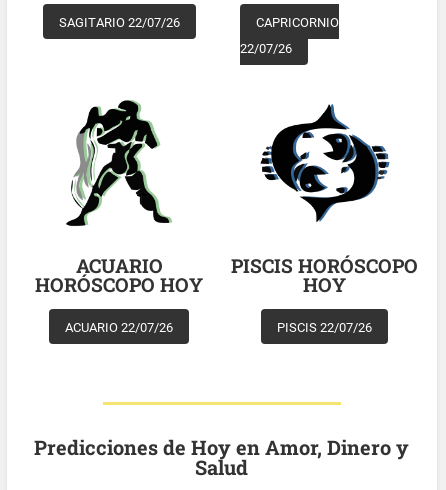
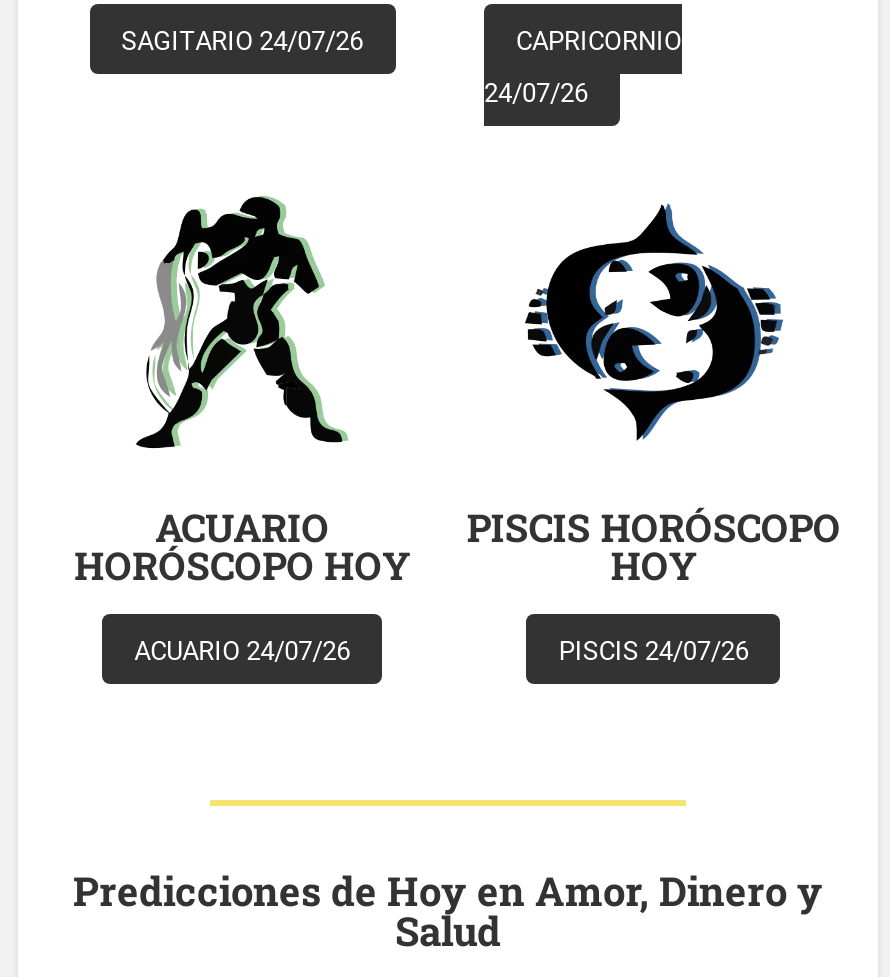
[59,15,180,30] SAGITARIO 22/07/26 -> [121,26,363,56] SAGITARIO 24/07/26
[240,41,292,56] 22/07/26 -> [484,78,588,108] 24/07/26
[65,320,173,335] ACUARIO 22/07/26 -> [134,636,350,666] ACUARIO 24/07/26
[277,320,372,335] PISCIS 22/07/26 -> [559,636,749,666] PISCIS 24/07/26

